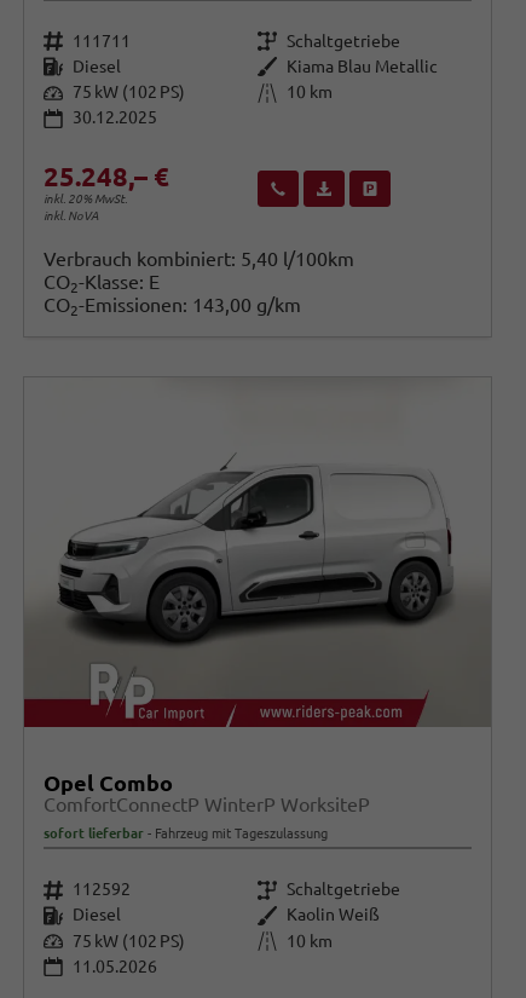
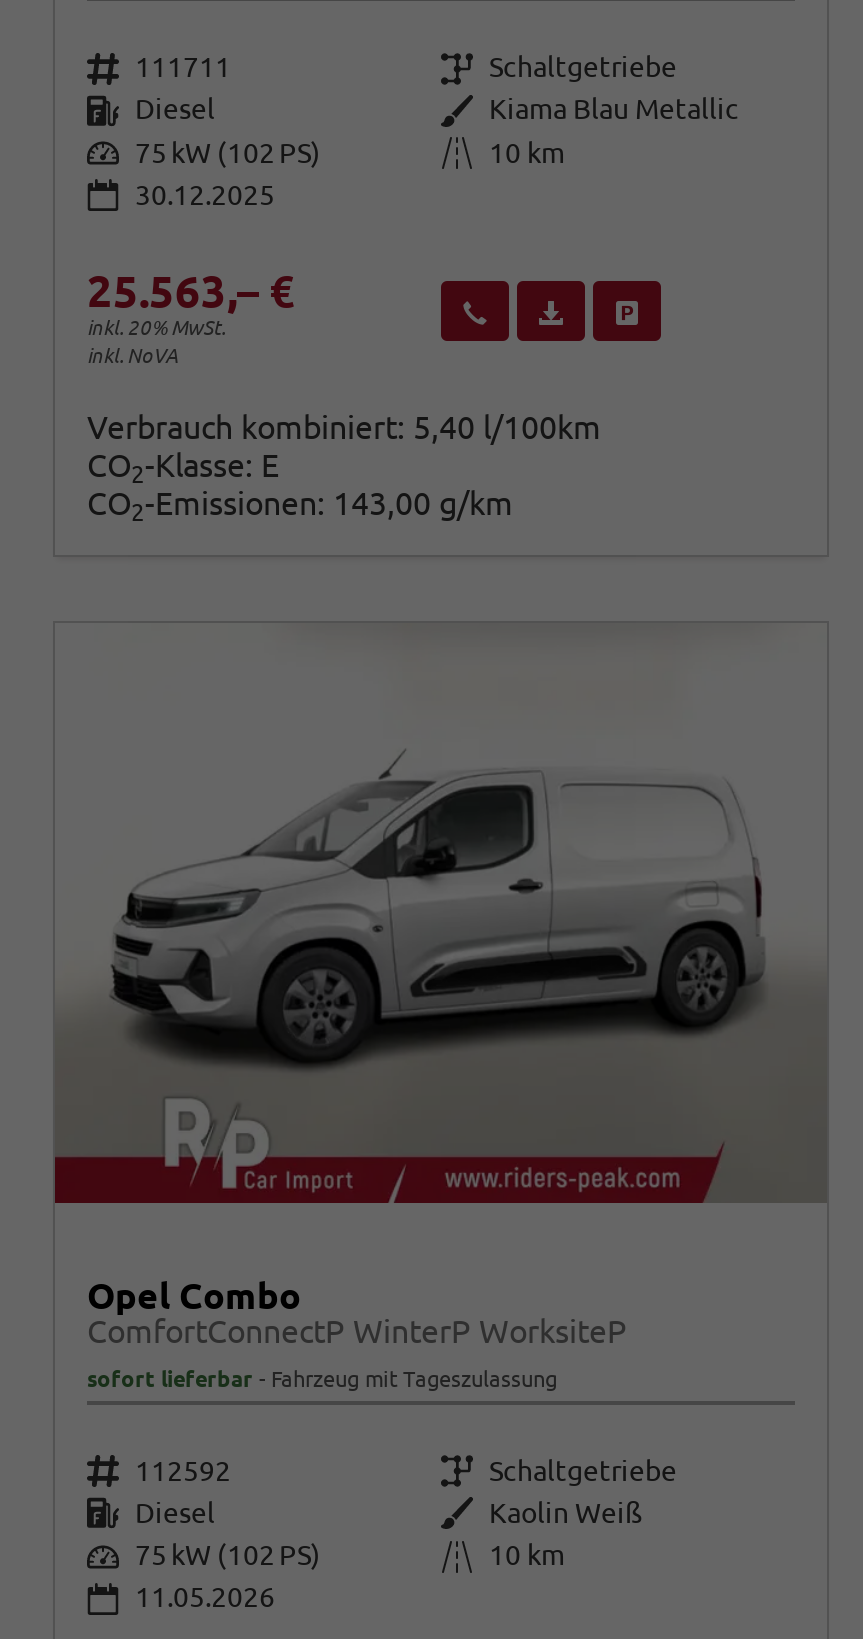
[44,160,169,191] 25.248,– € -> [87,265,295,315] 25.563,– €

